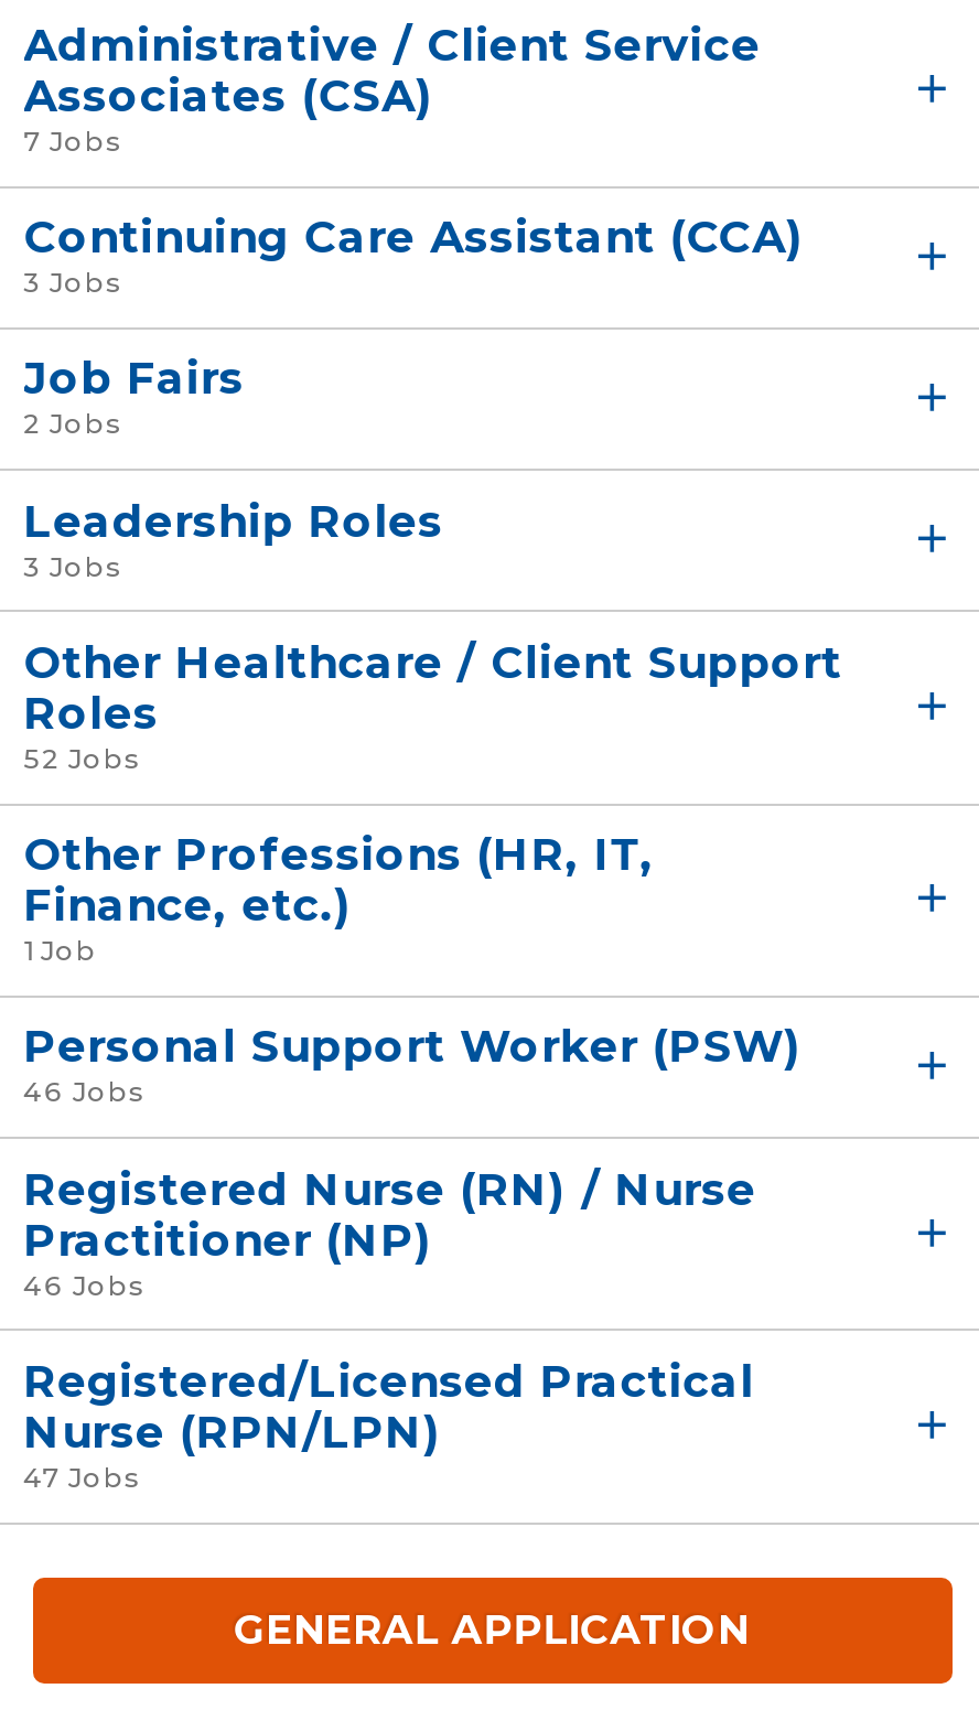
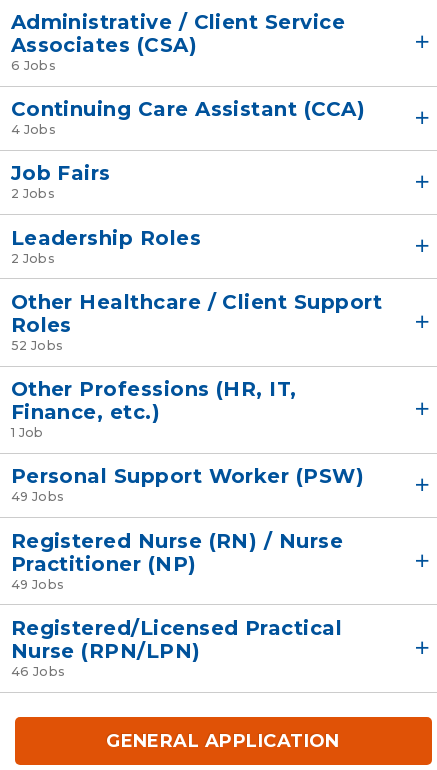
[23,124,122,157] 7 Jobs -> [11,58,56,73] 6 Jobs
[23,266,122,299] 3 Jobs -> [11,122,56,137] 4 Jobs
[23,549,122,583] 3 Jobs -> [11,251,55,266] 2 Jobs
[23,1076,145,1109] 46 Jobs -> [11,489,65,504] 49 Jobs
[23,1268,145,1301] 46 Jobs -> [11,577,65,592] 49 Jobs
[23,1461,141,1494] 47 Jobs -> [11,664,66,679] 46 Jobs

